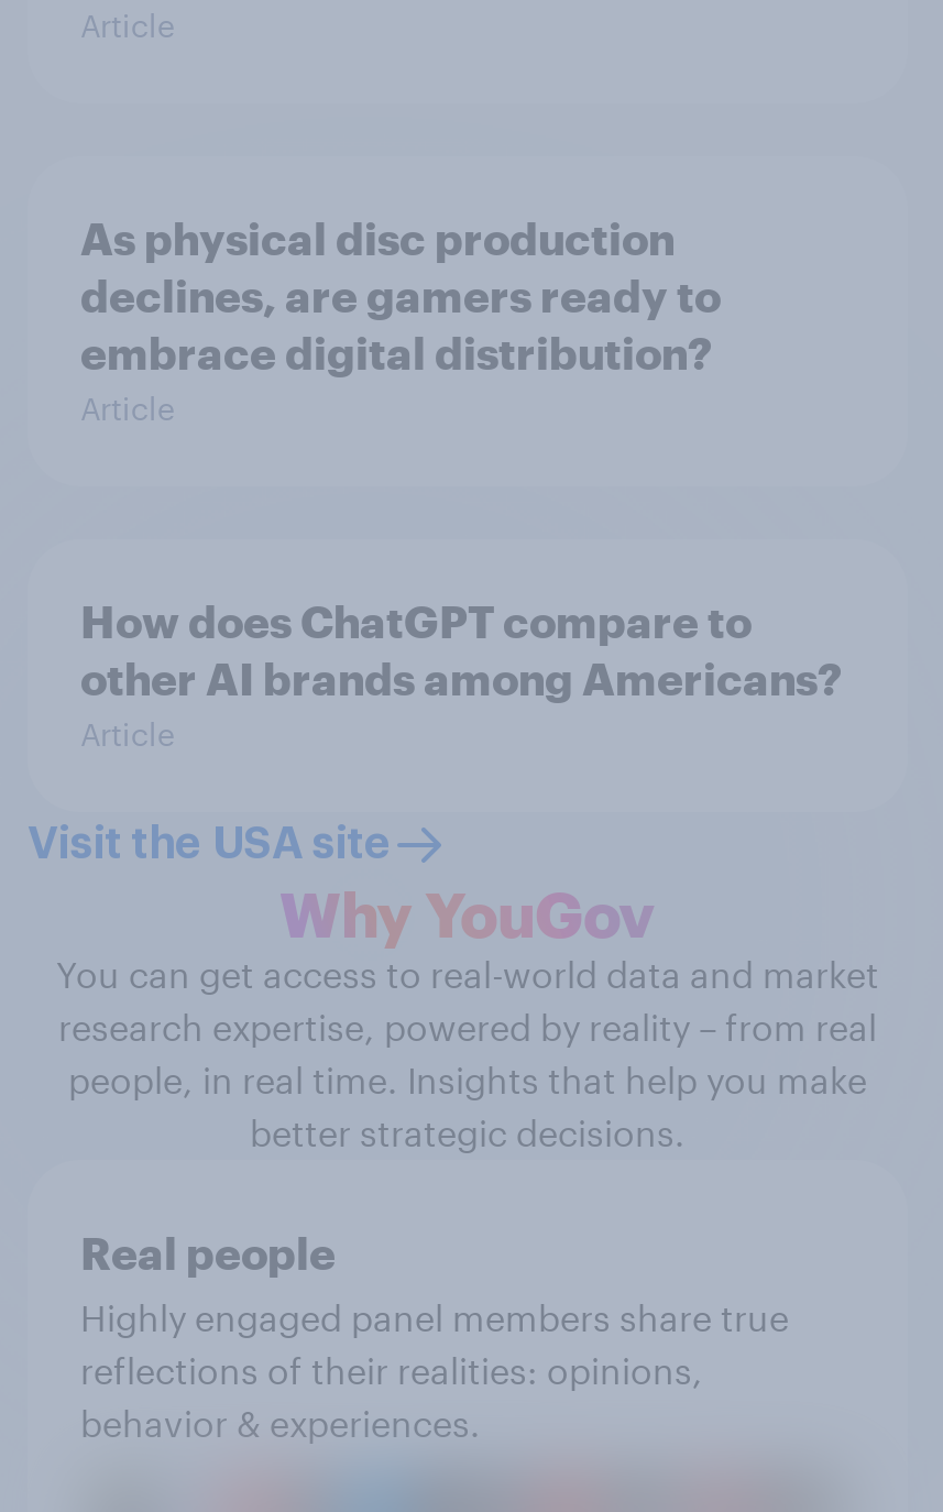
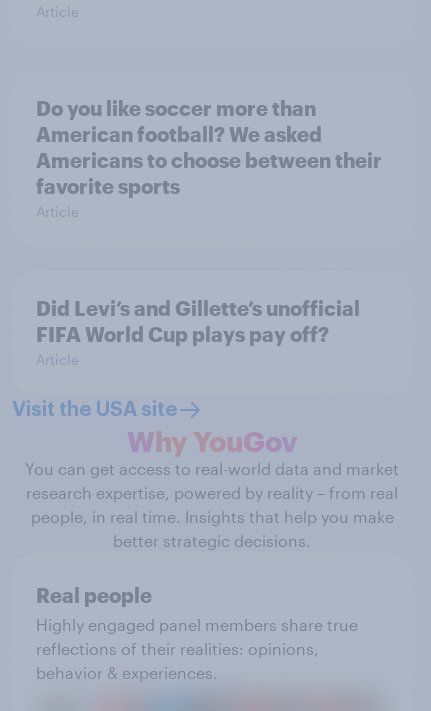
[80,212,721,379] As physical disc production | declines, are gamers ready to | embrace digital distribution? -> [36,96,382,198] Do you like soccer more than | American football? We asked | Americans to choose between their | favorite sports
[80,594,842,704] How does ChatGPT compare to | other AI brands among Americans? -> [36,296,360,346] Did Levi’s and Gillette’s unofficial | FIFA World Cup plays pay off?

